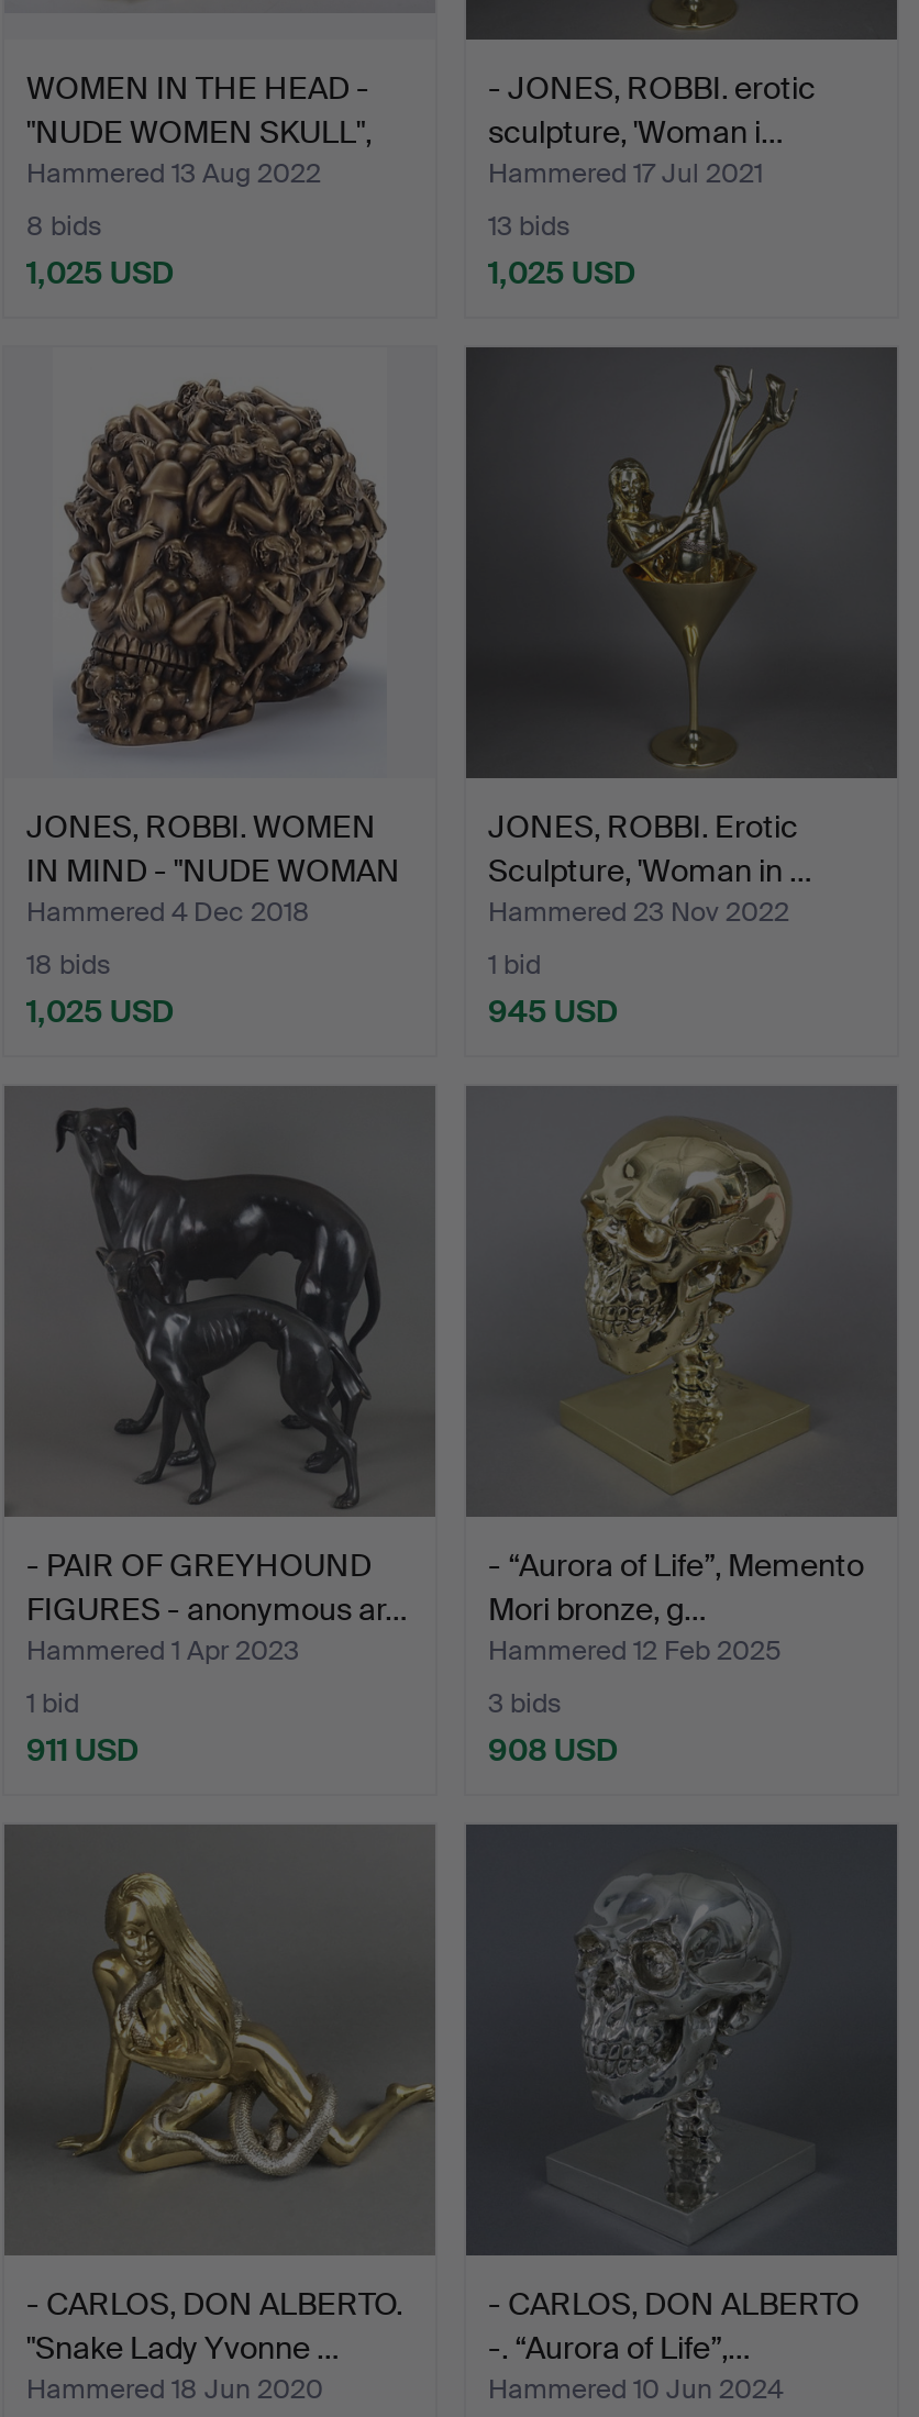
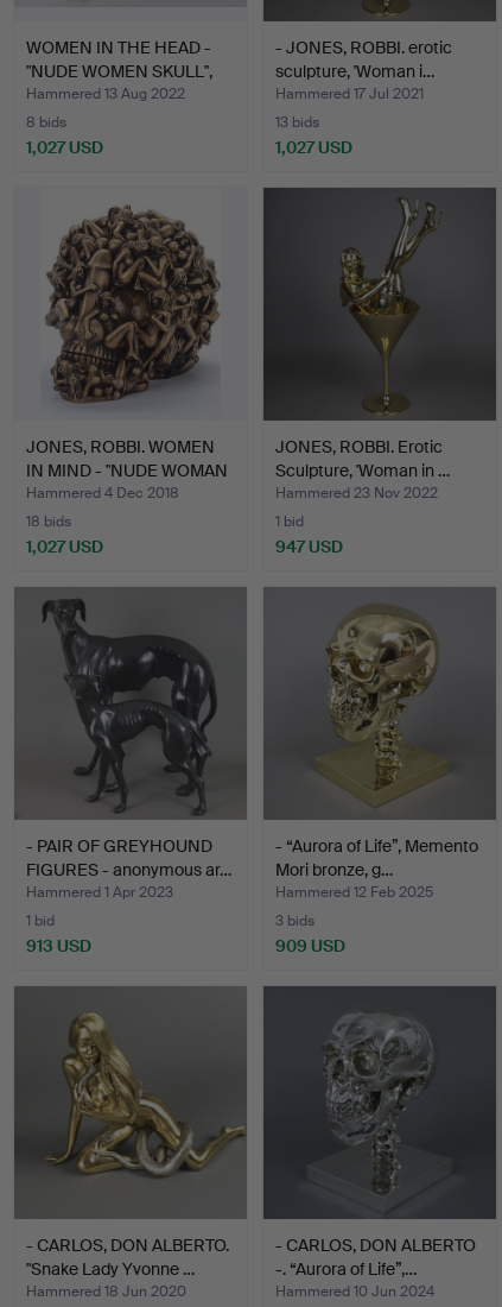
[26,253,174,292] 1,025 USD -> [26,137,103,158] 1,027 USD
[488,253,635,292] 1,025 USD -> [275,137,352,158] 1,027 USD
[26,991,174,1031] 1,025 USD -> [26,536,103,557] 1,027 USD
[488,991,618,1031] 945 USD -> [275,536,343,557] 947 USD
[26,1730,139,1770] 911 USD -> [26,935,91,956] 913 USD
[488,1730,618,1770] 908 USD -> [275,935,345,956] 909 USD

